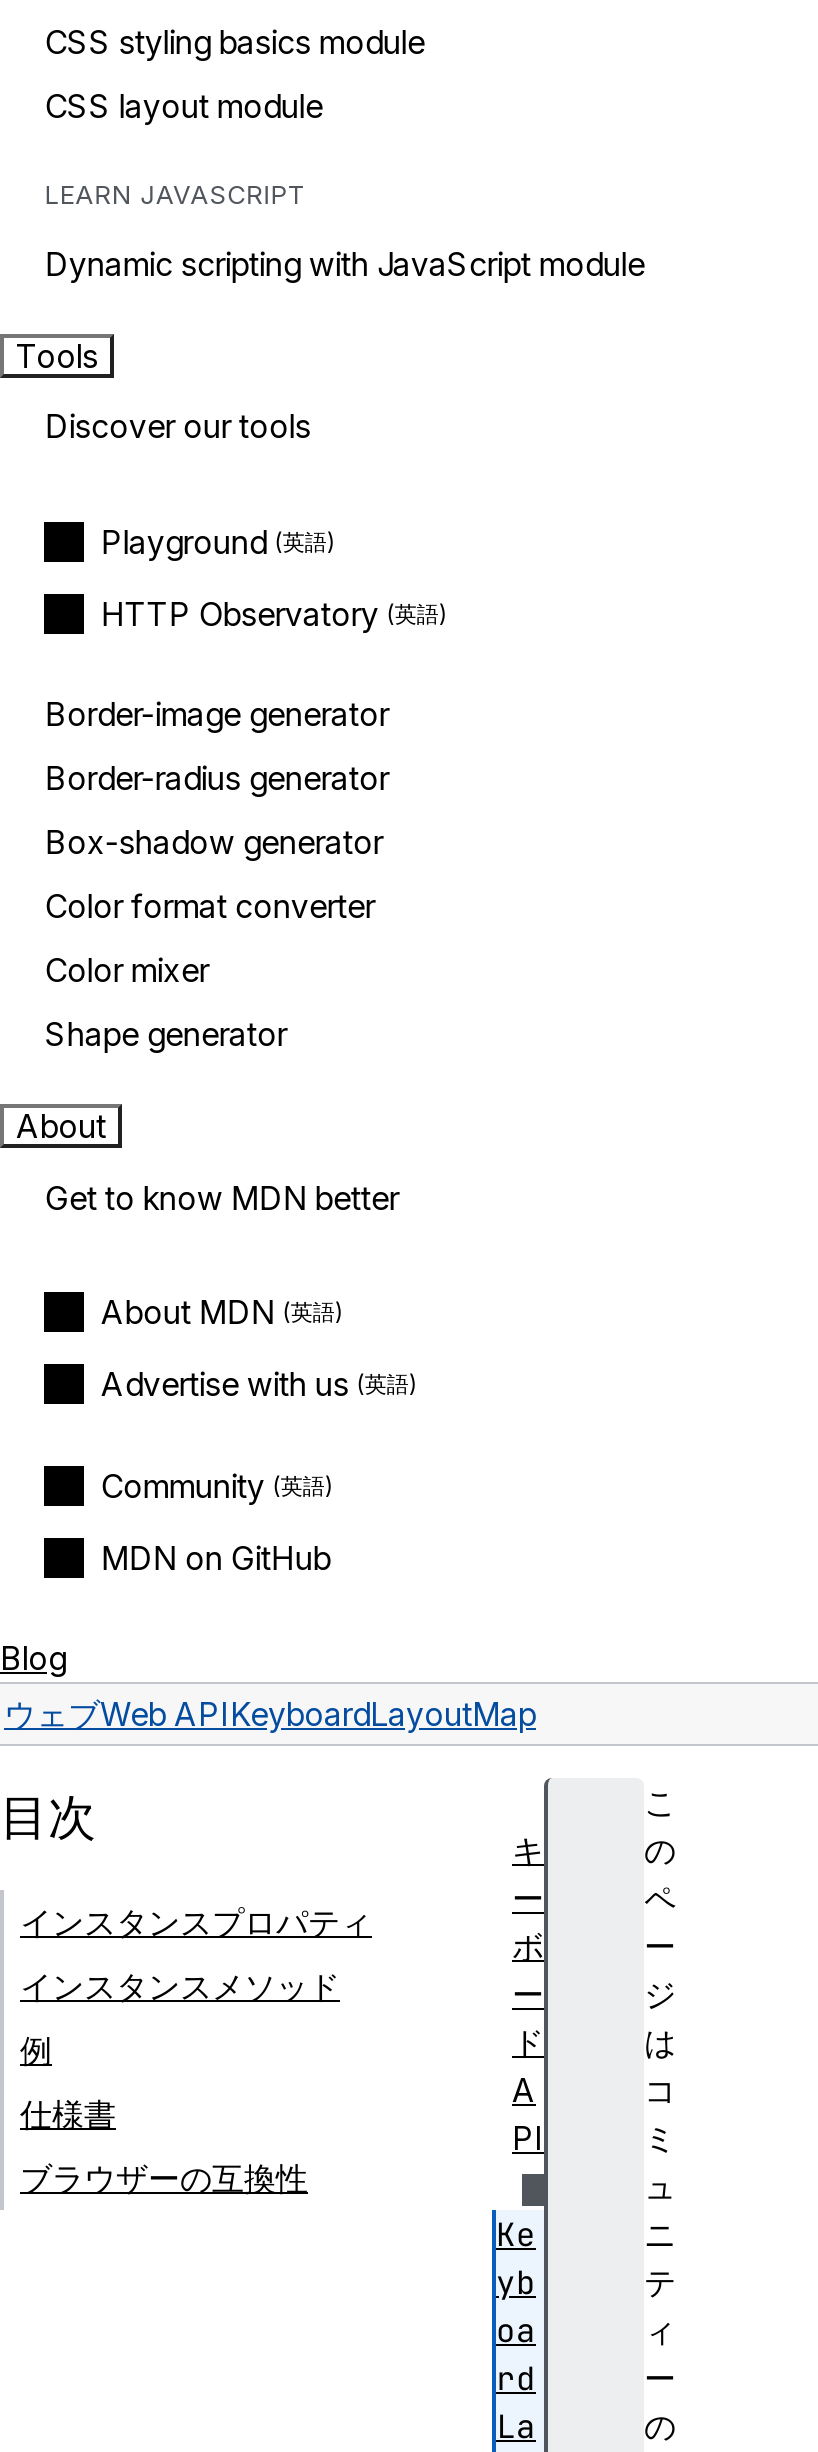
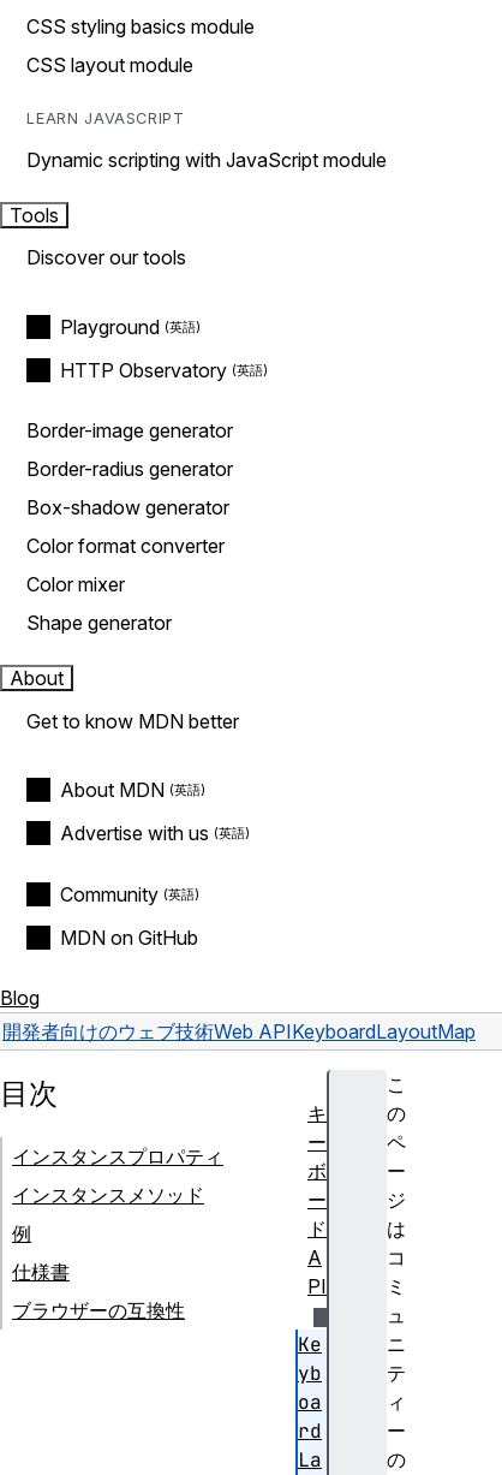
[4,1694,536,1734] ウェブWeb API KeyboardLayoutMap -> [2,1019,476,1043] 開発者向けのウェブ技術Web API KeyboardLayoutMap

